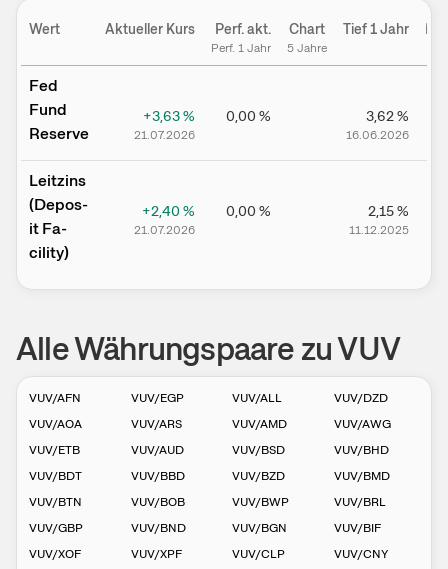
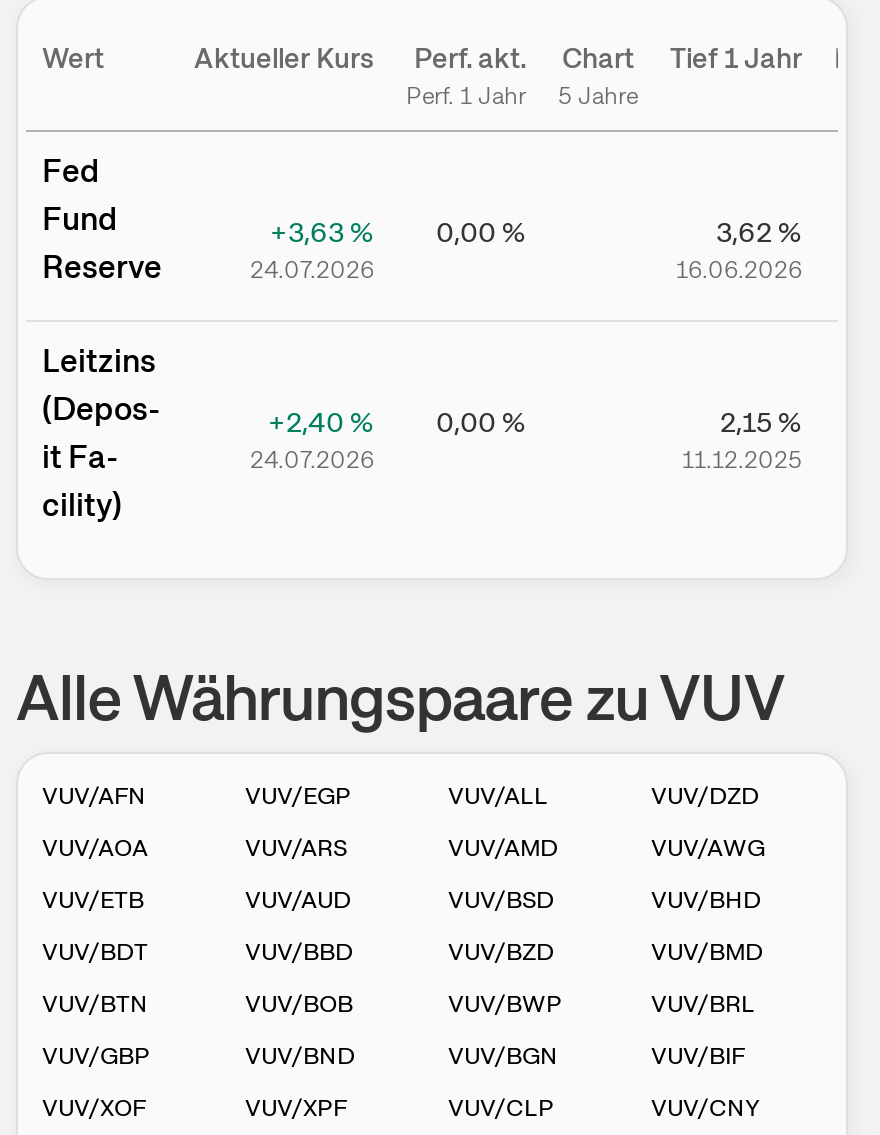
[134,127,195,143] 21.07.2026 -> [250,254,374,286] 24.07.2026
[134,222,195,238] 21.07.2026 -> [250,444,374,476] 24.07.2026

